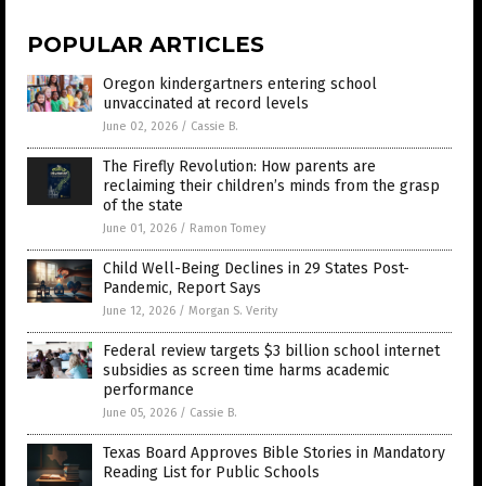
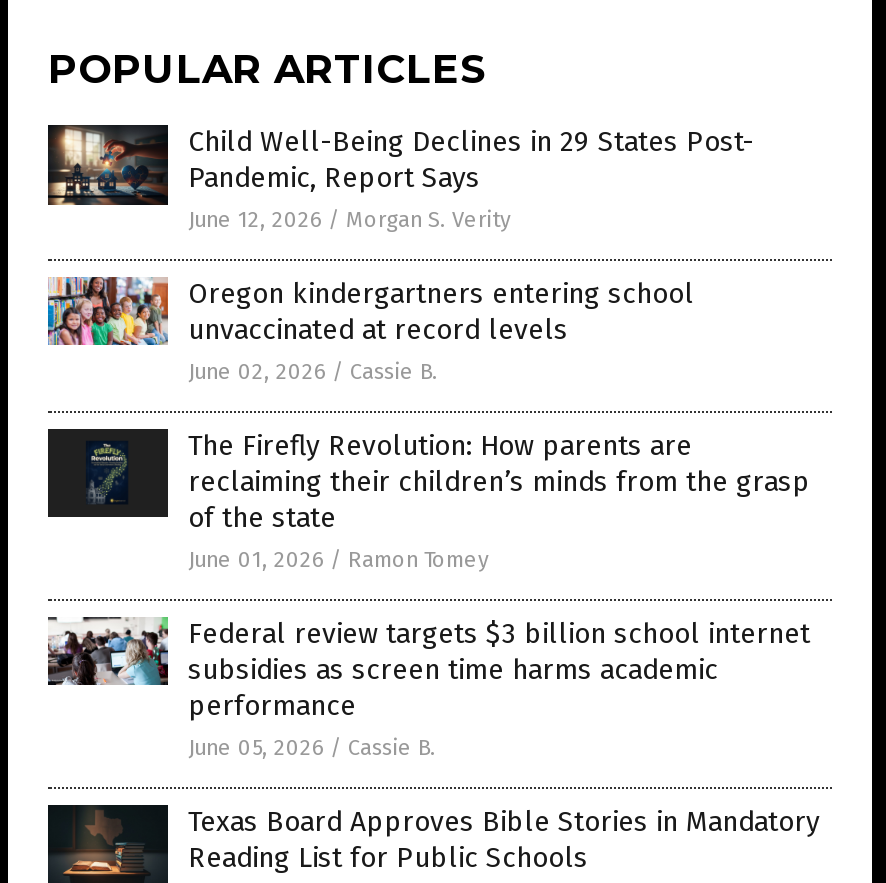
moved [25,67,440,236] -> [44,263,810,573]: [image] | Oregon kindergartners entering school | unvaccinated at record levels | June 02, 2026 / Cassie B. | The Firefly Revolution: How parents are | reclaiming their children’s minds from the grasp | of the state | June 01, 2026 / Ramon Tomey
moved [26,258,409,318] -> [46,123,754,233]: [image] | Child Well-Being Declines in 29 States Post- | Pandemic, Report Says | June 12, 2026 / Morgan S. Verity

